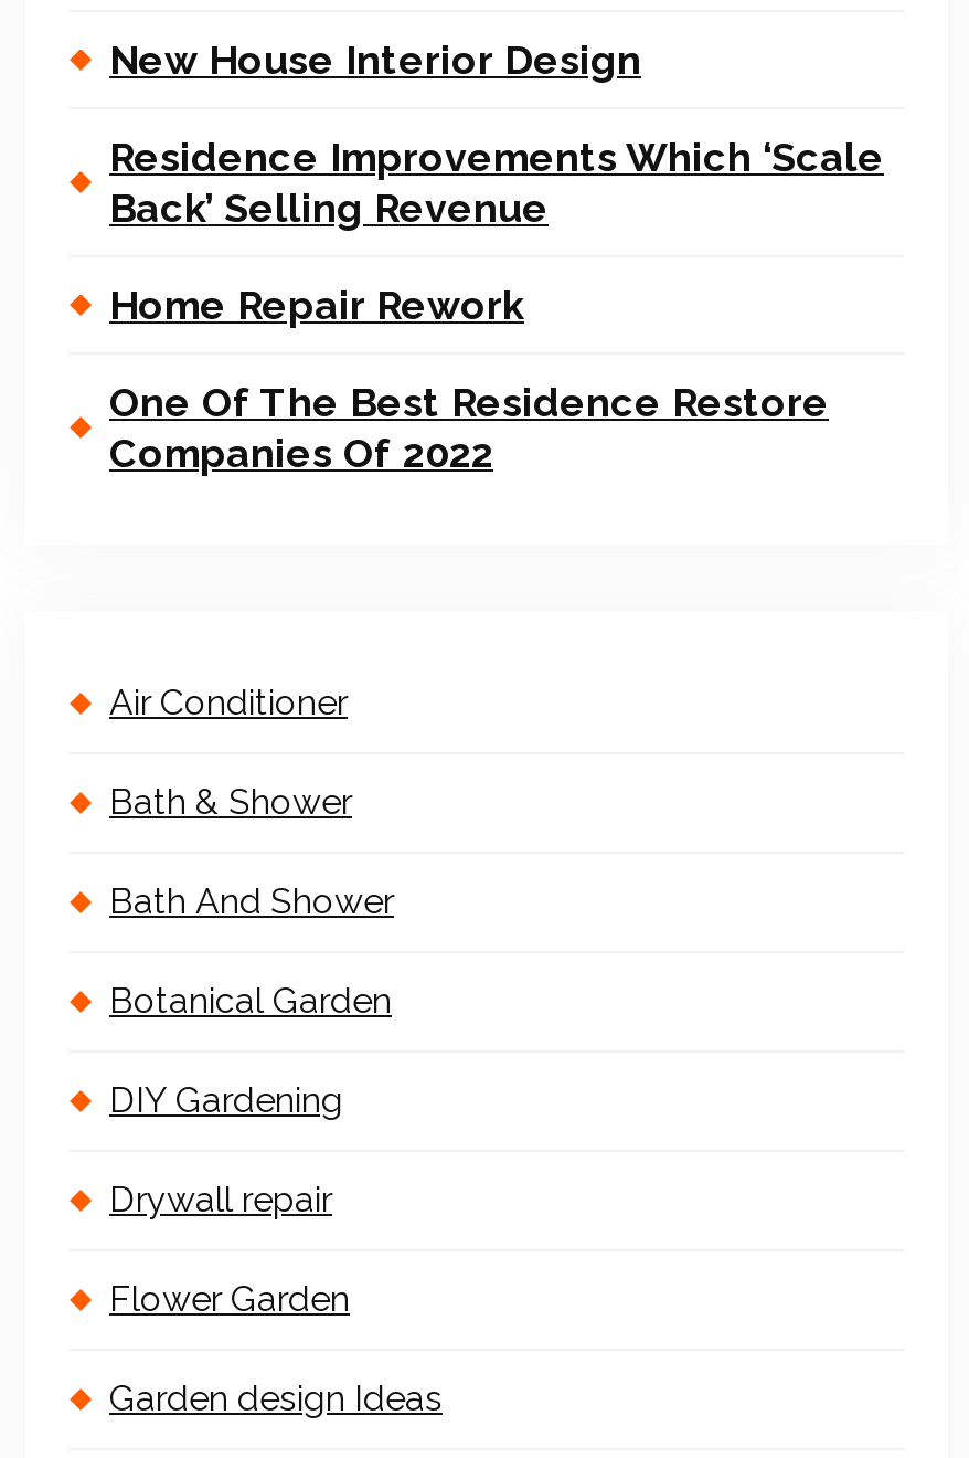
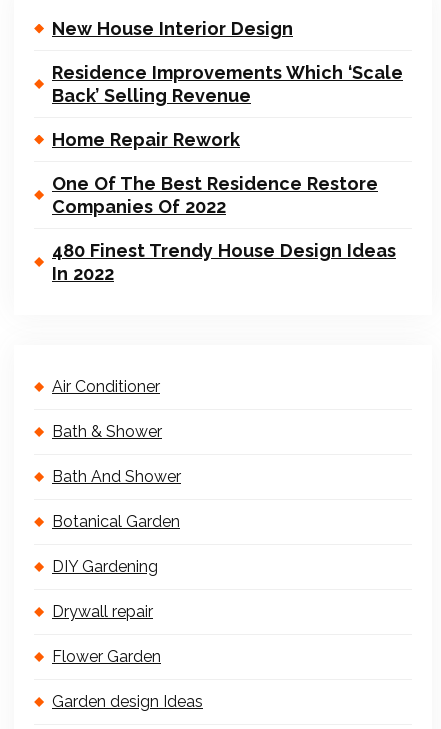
none -> [52,240,396,284] 480 Finest Trendy House Design Ideas | In 2022

